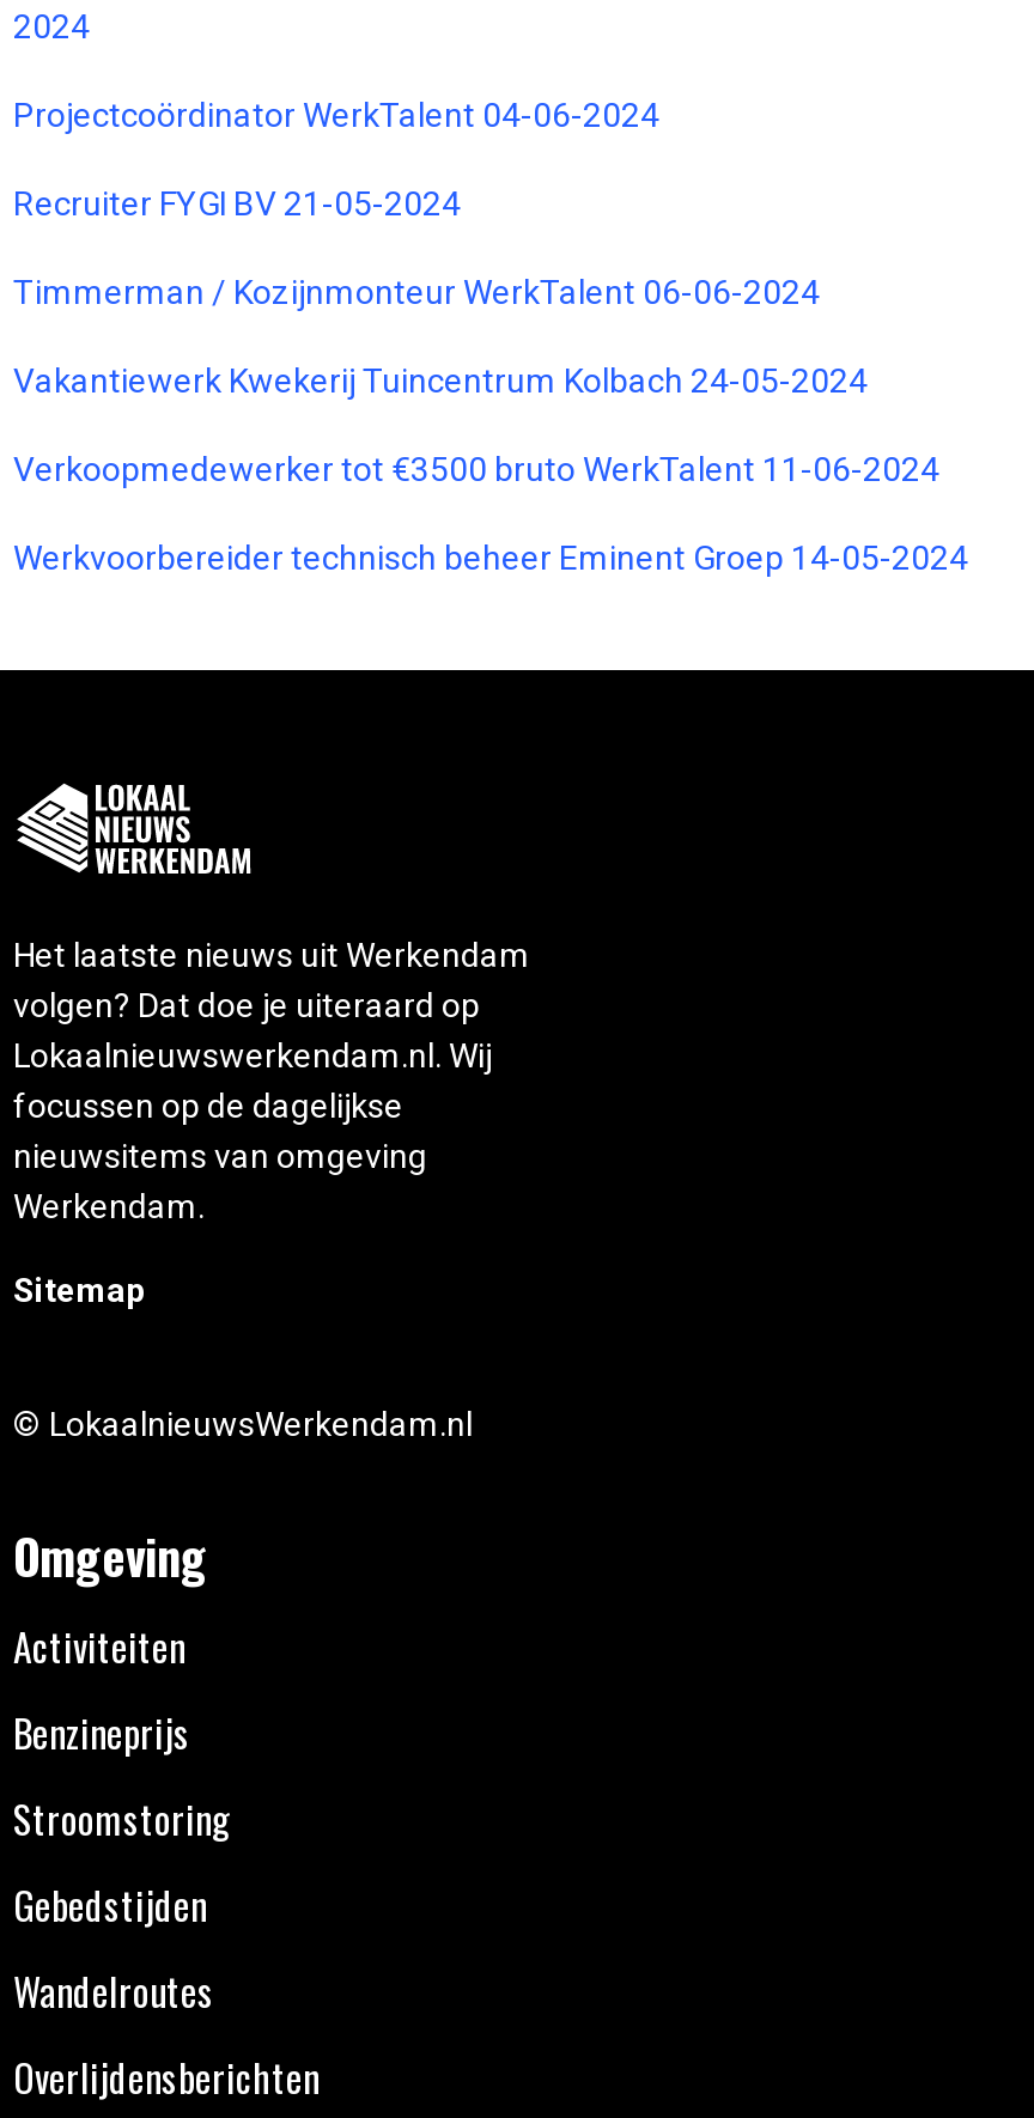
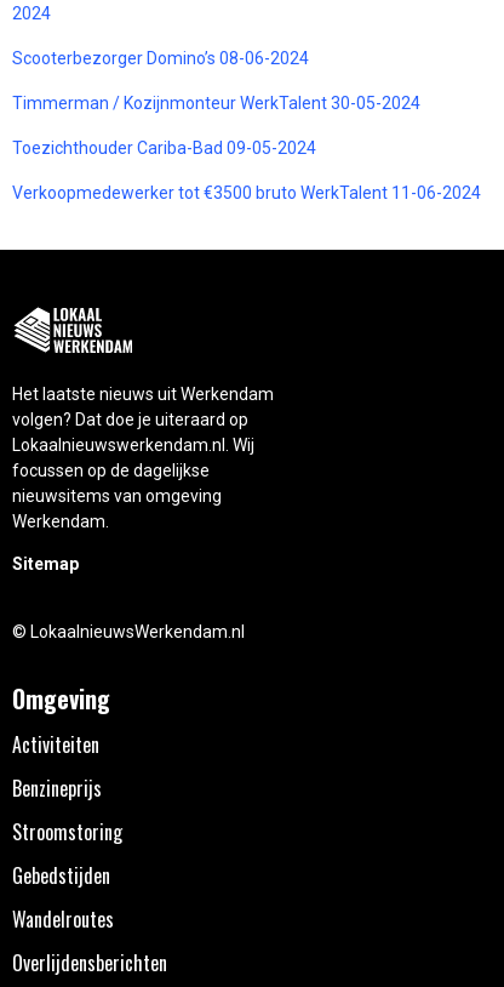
[13,95,868,399] Projectcoördinator WerkTalent 04-06-2024 | Recruiter FYGI BV 21-05-2024 | Timmerman / Kozijnmonteur WerkTalent 06-06-2024 | Vakantiewerk Kwekerij Tuincentrum Kolbach 24-05-2024 -> [12,48,420,157] Scooterbezorger Domino’s 08-06-2024 | Timmerman / Kozijnmonteur WerkTalent 30-05-2024 | Toezichthouder Cariba-Bad 09-05-2024
[13,538,968,576] Werkvoorbereider technisch beheer Eminent Groep 14-05-2024 -> none

